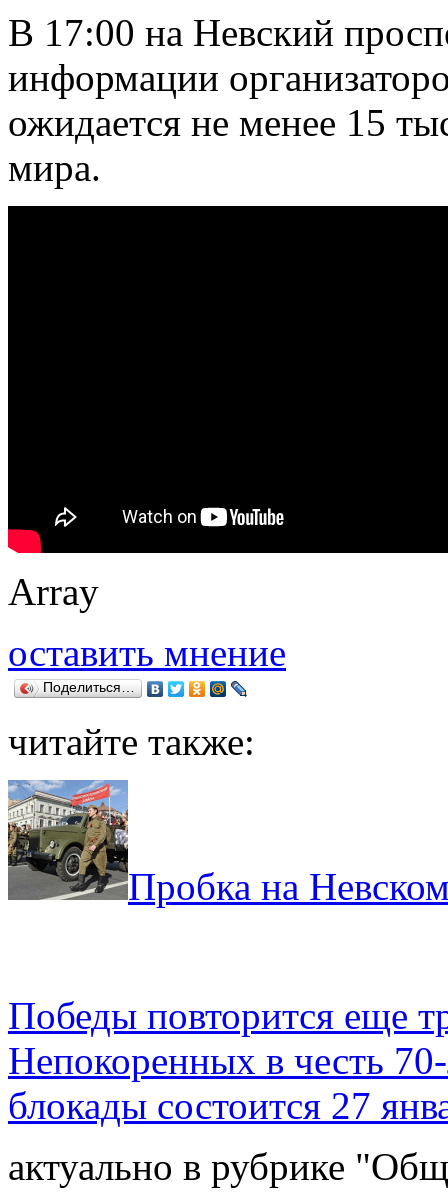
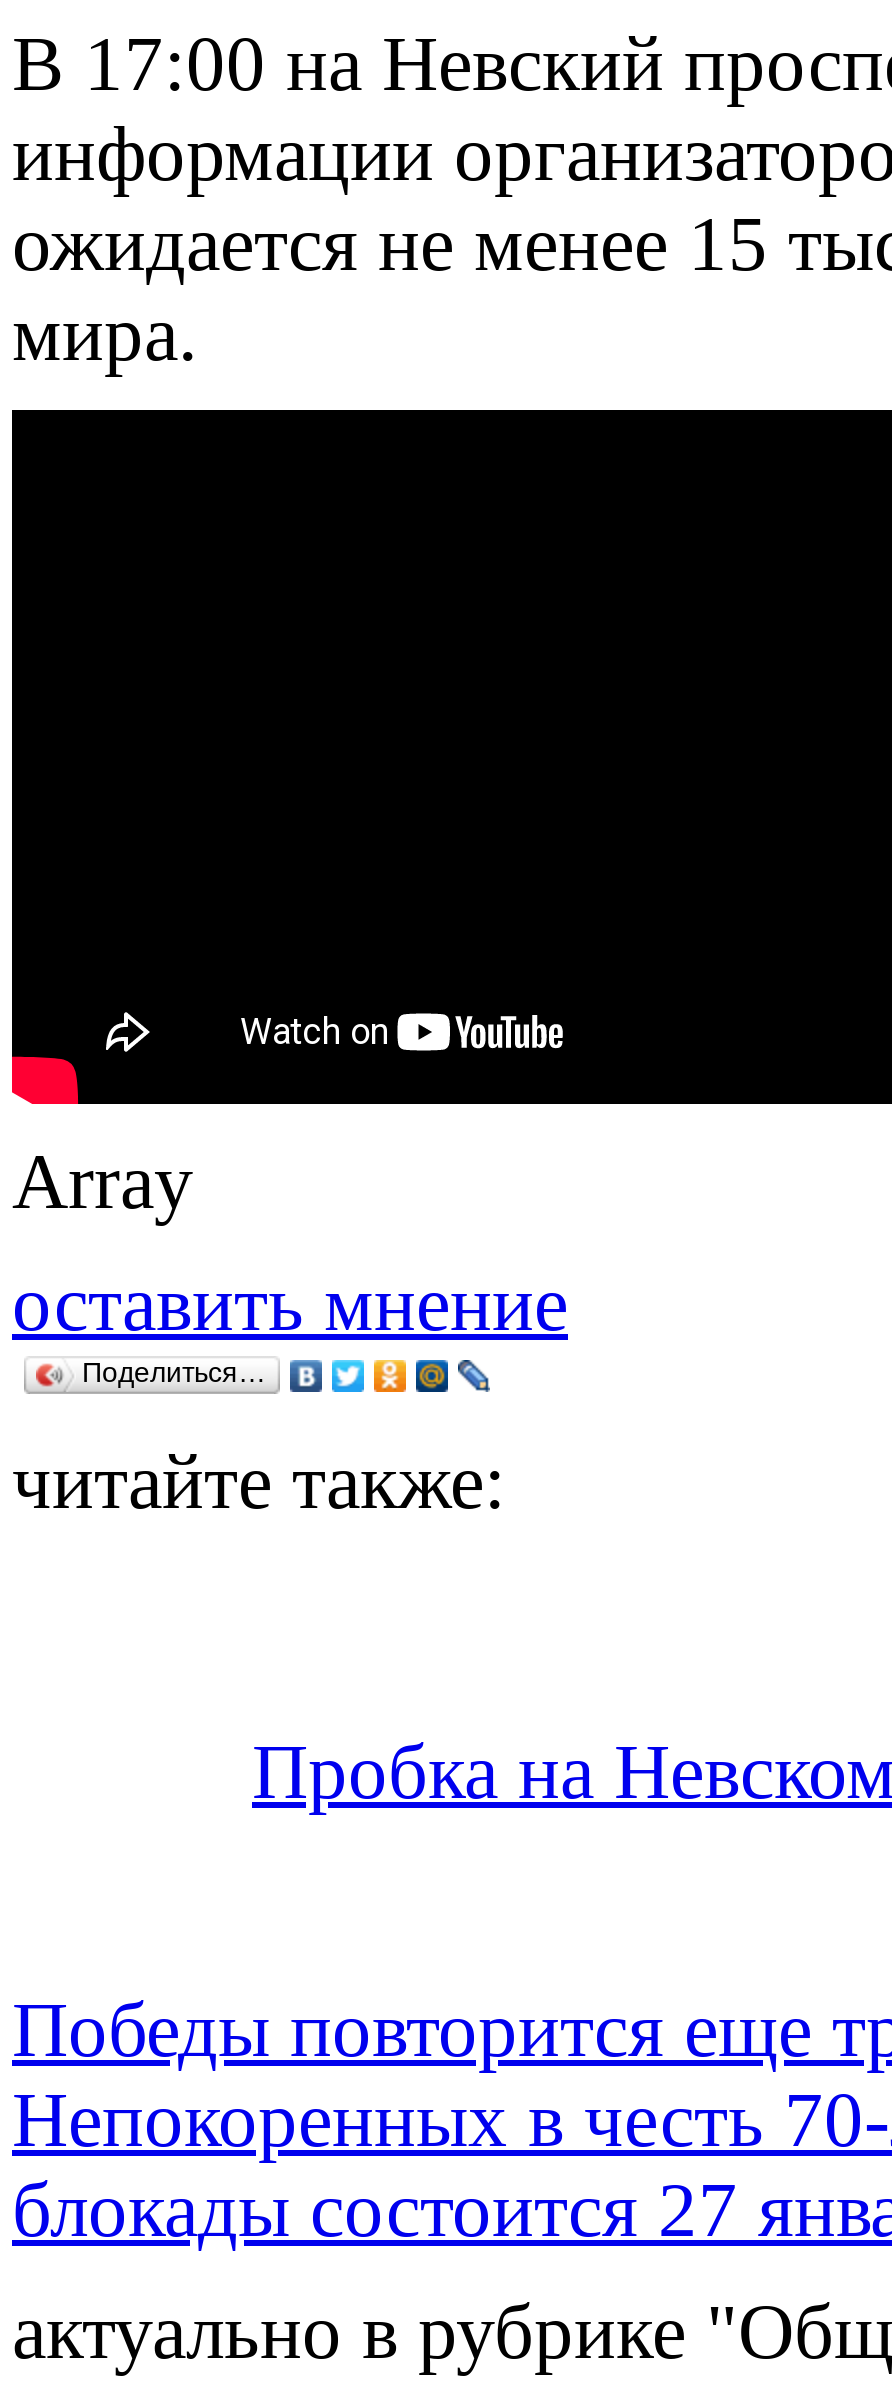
[7,779,129,901] [image] -> none

